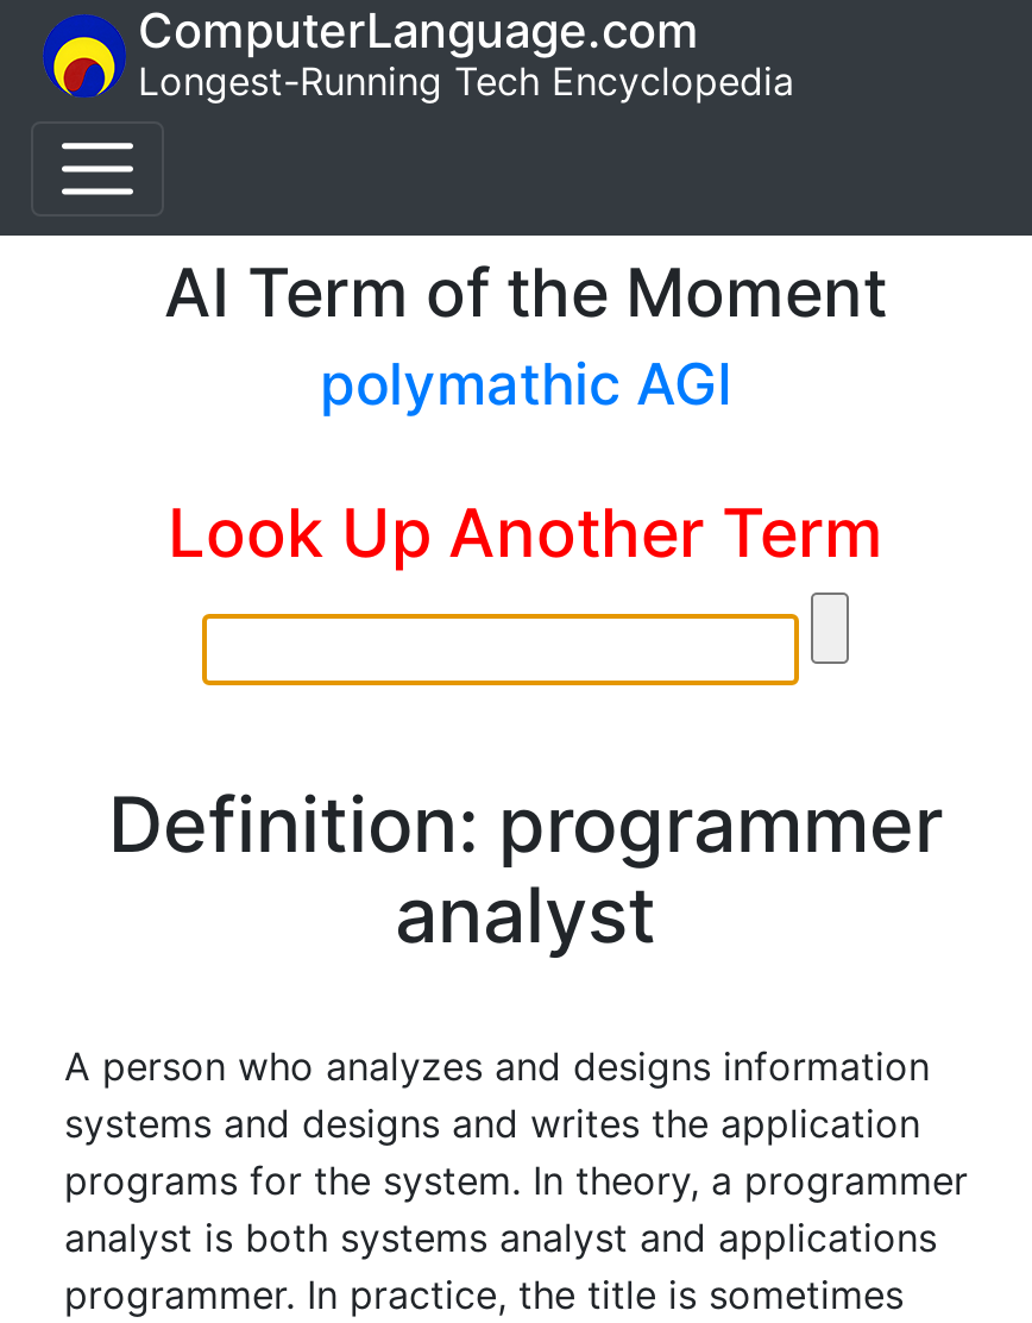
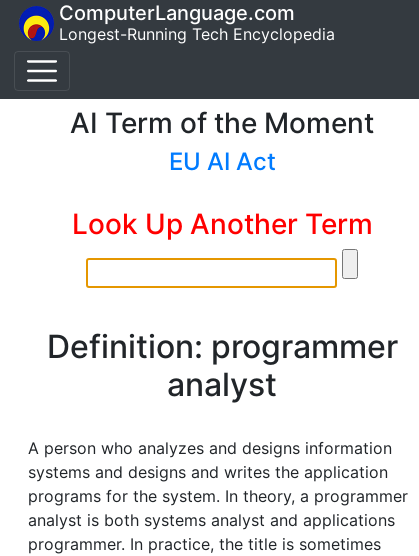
[320,350,731,419] polymathic AGI -> [168,147,275,176] EU AI Act

